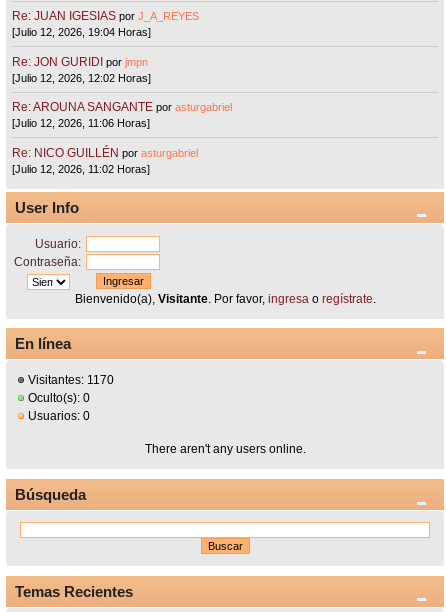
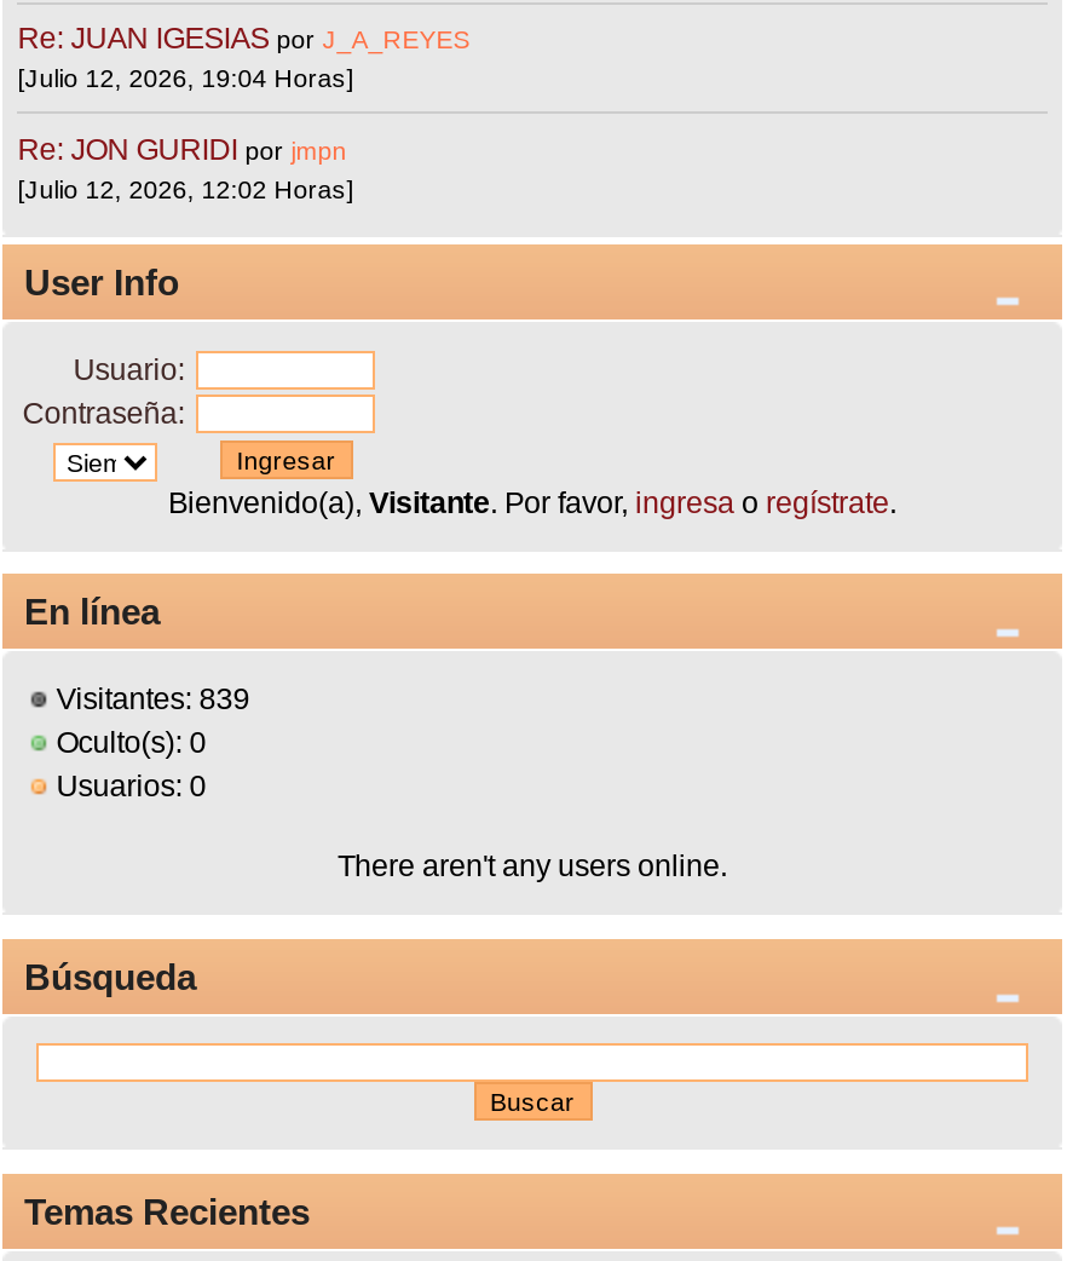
[12,100,232,174] Re: AROUNA SANGANTE por asturgabriel | [Julio 12, 2026, 11:06 Horas] | Re: NICO GUILLÉN por asturgabriel | [Julio 12, 2026, 11:02 Horas] -> none
[25,373,114,387] Visitantes: 1170 -> [49,683,250,717] Visitantes: 839

